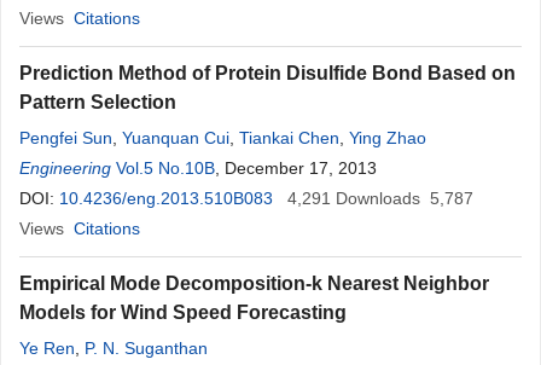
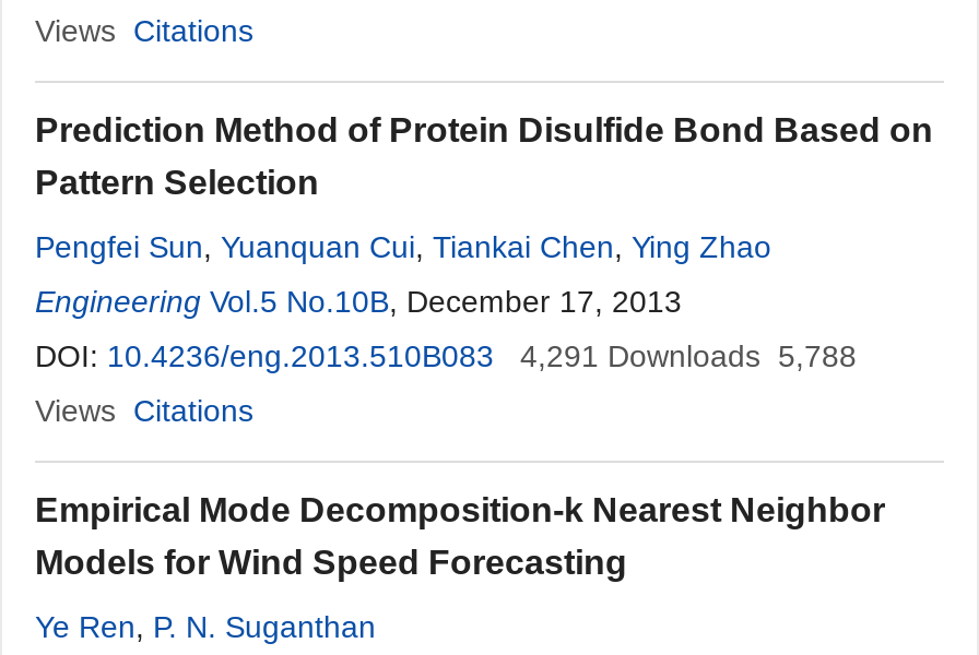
[19,189,473,208] DOI: 10.4236/eng.2013.510B083 4,291 Downloads 5,787 -> [35,338,857,373] DOI: 10.4236/eng.2013.510B083 4,291 Downloads 5,788

